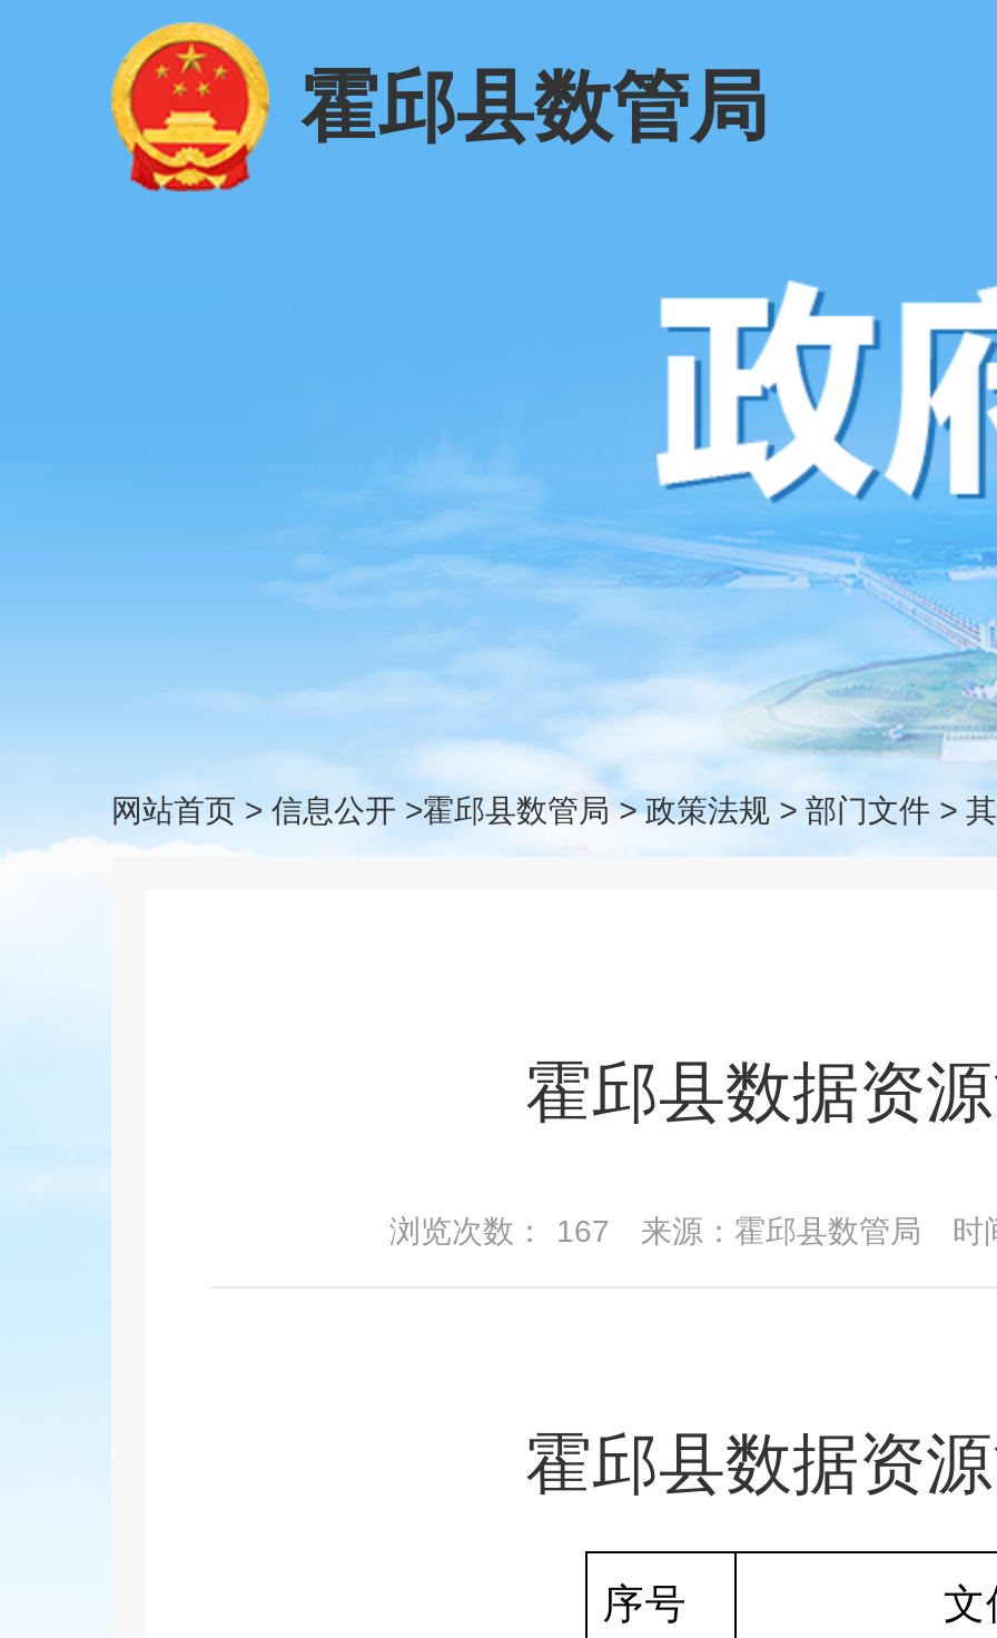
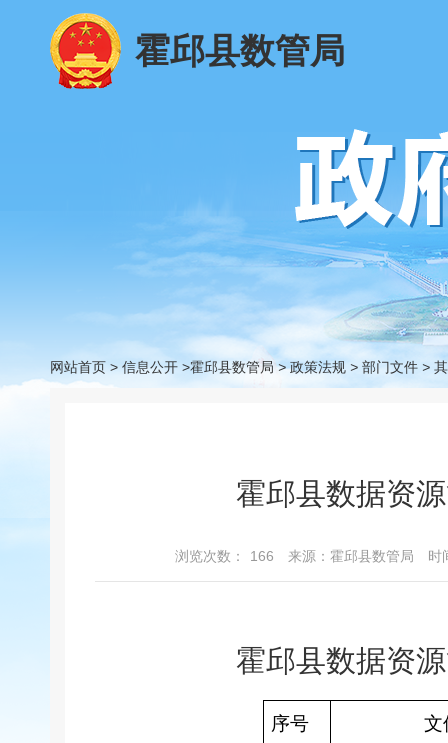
[389,1213,610,1249] 浏览次数： 167 -> [175,548,274,564] 浏览次数： 166

